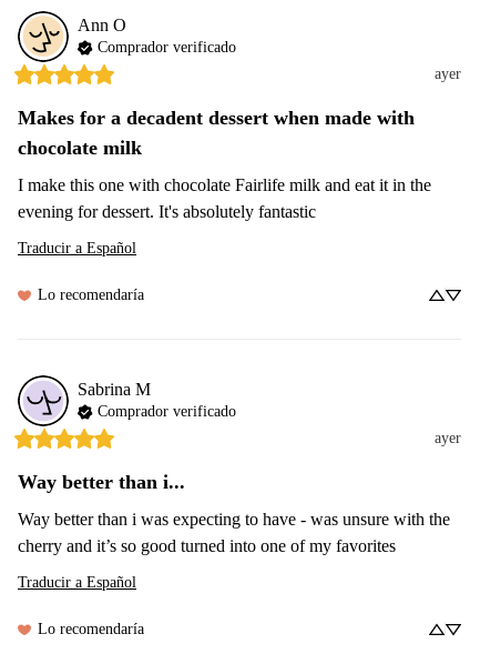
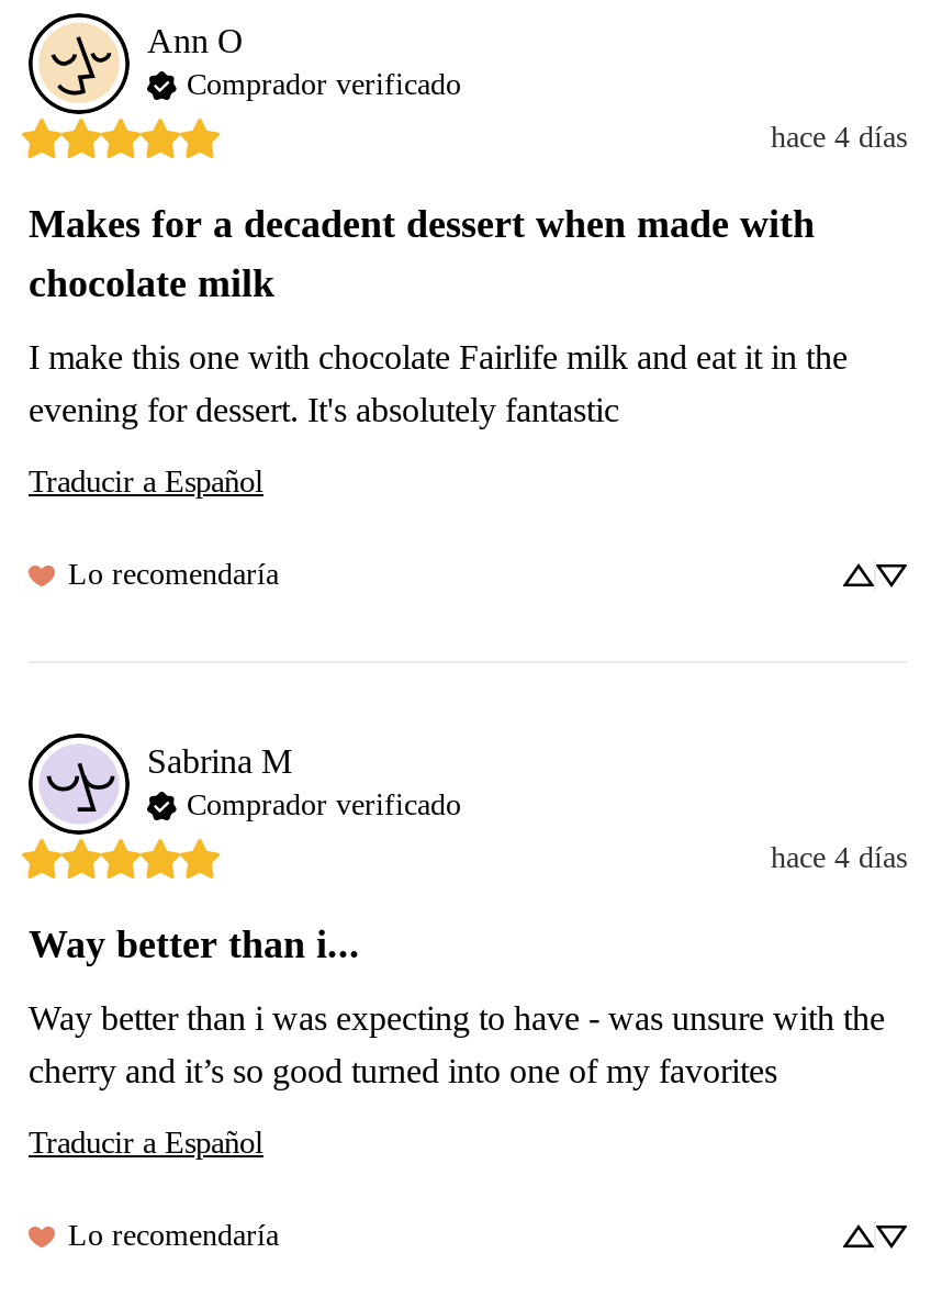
[435,66,461,83] ayer -> [771,122,907,155] hace 4 días
[435,430,461,447] ayer -> [771,842,907,875] hace 4 días

